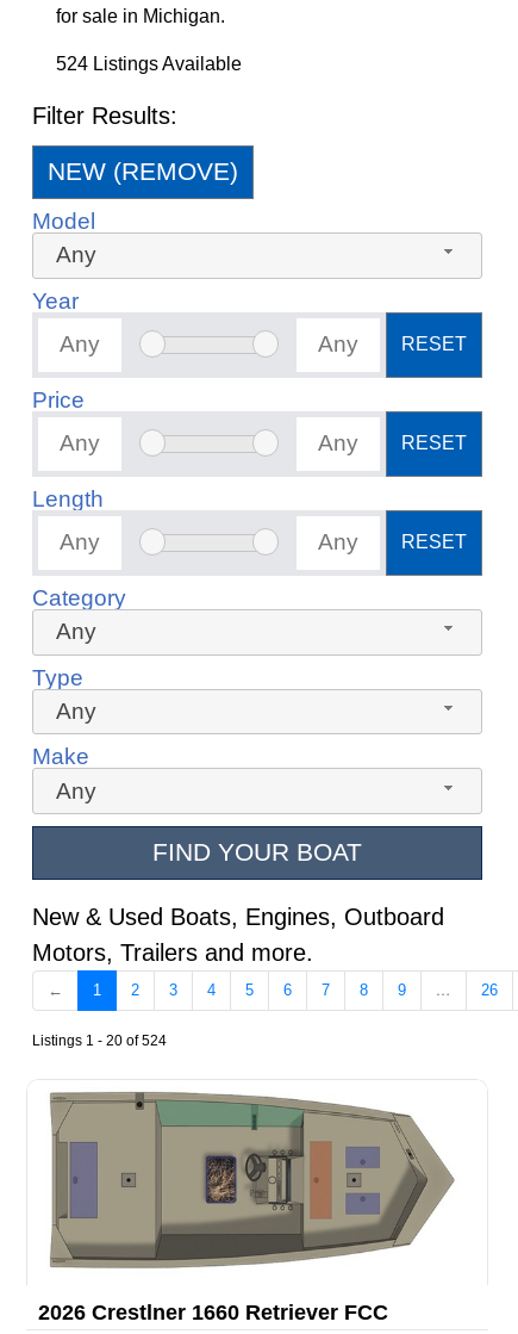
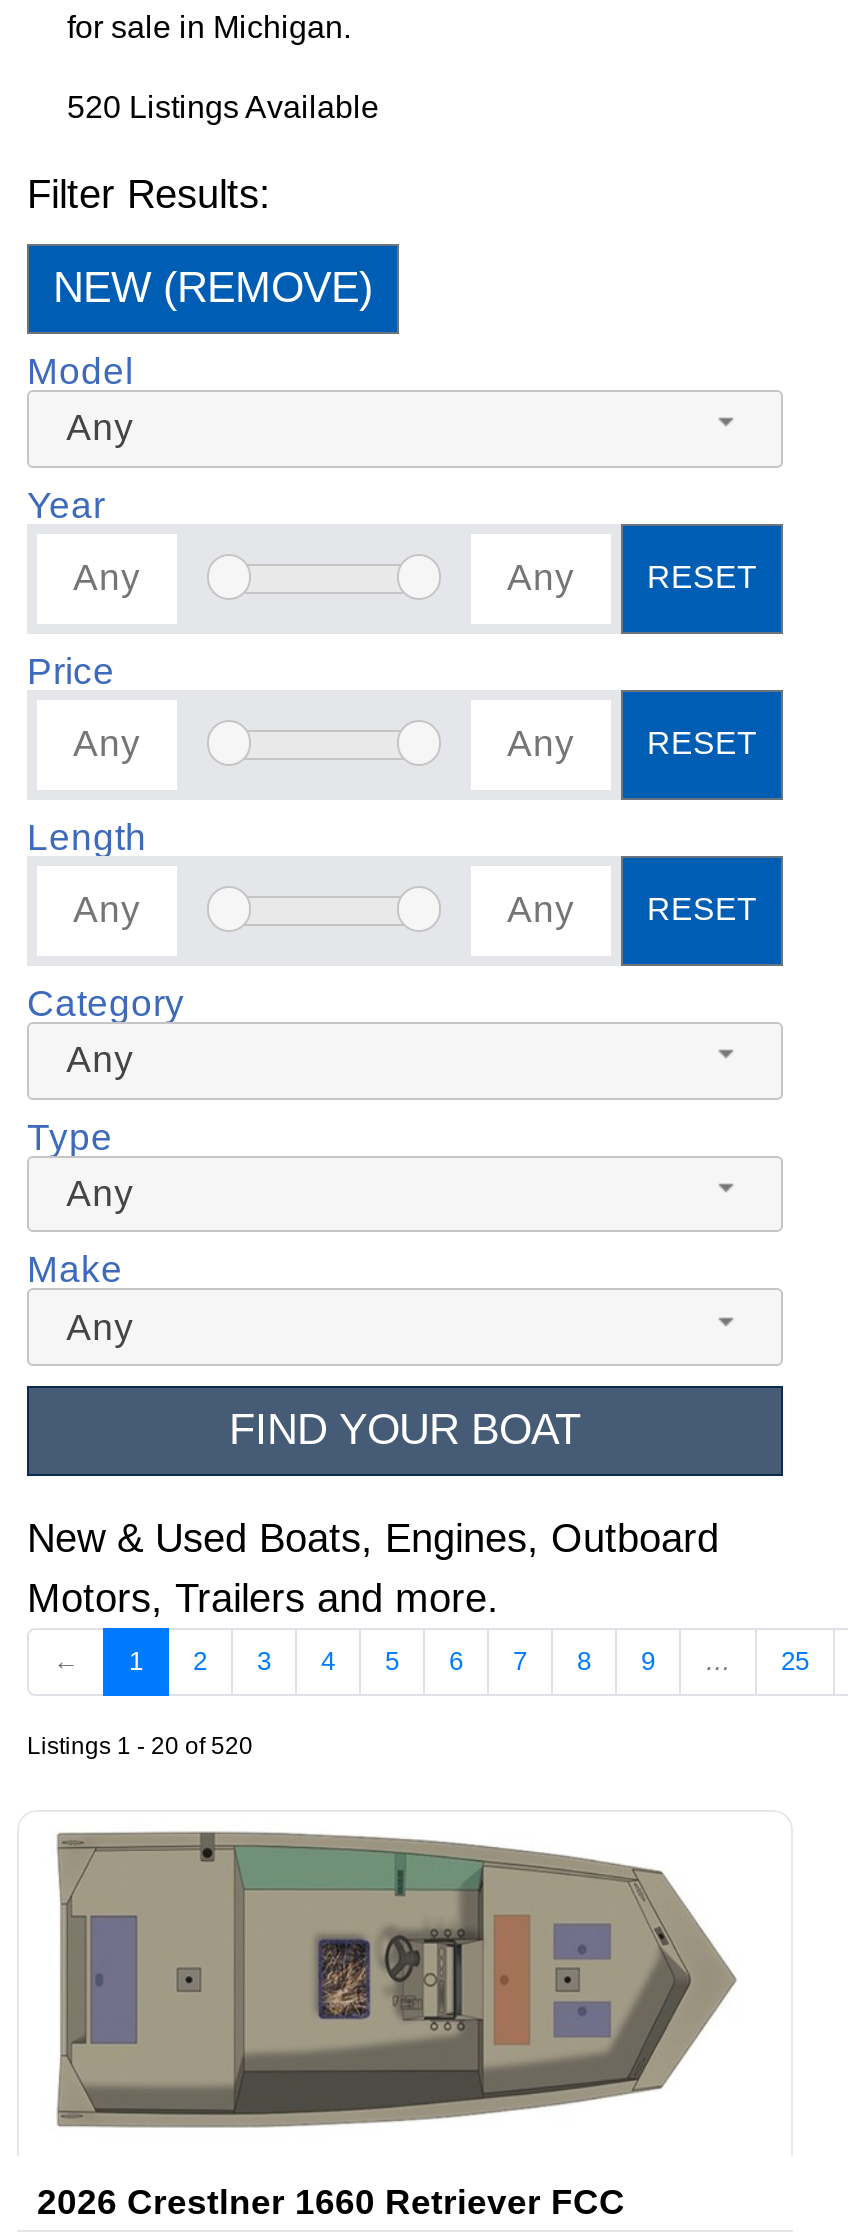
[56,54,242,74] 524 Listings Available -> [67,90,379,124] 520 Listings Available
[481,982,498,999] 26 -> [781,1647,809,1677] 25
[32,1033,167,1050] Listings 1 - 20 of 524 -> [27,1733,253,1761] Listings 1 - 20 of 520

